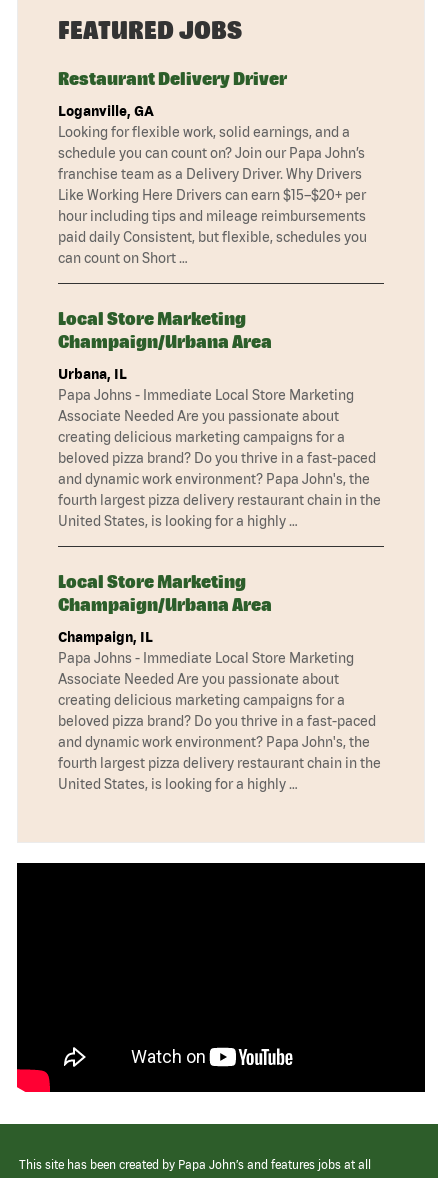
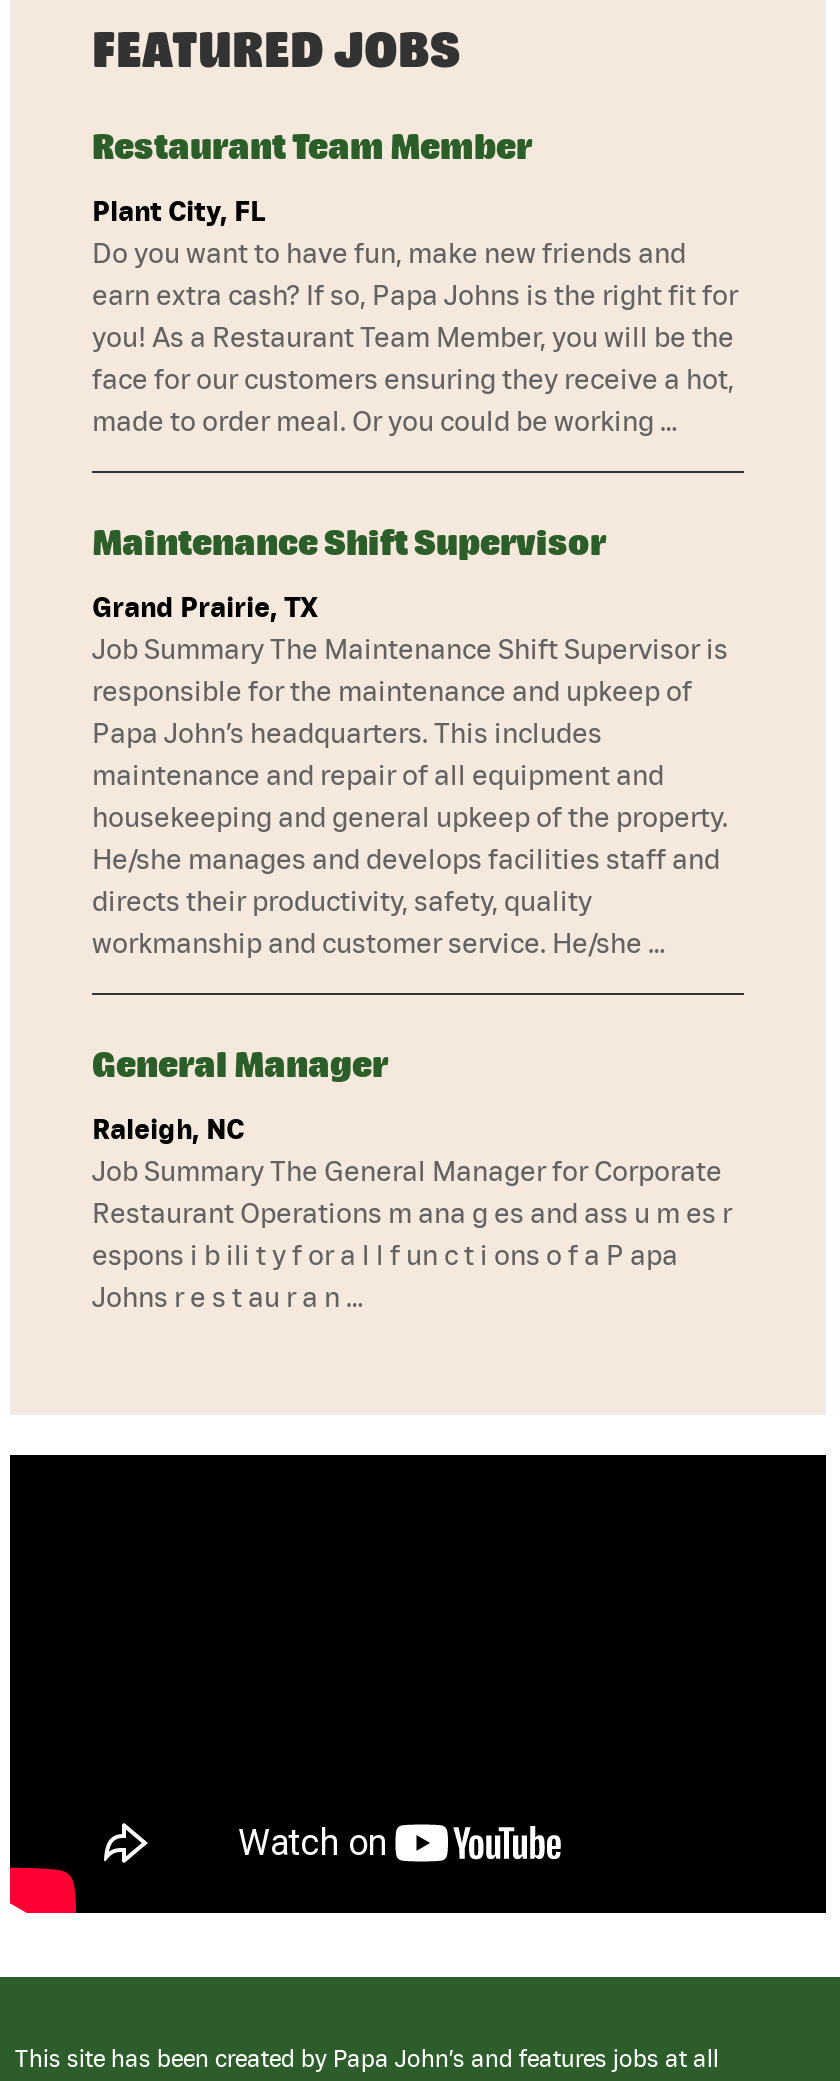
[58,68,287,89] Restaurant Delivery Driver -> [92,124,532,166] Restaurant Team Member
[58,103,367,266] Loganville, GA | Looking for flexible work, solid earnings, and a | schedule you can count on? Join our Papa John’s | franchise team as a Delivery Driver. Why Drivers | Like Working Here Drivers can earn $15–$20+ per | hour including tips and mileage reimbursements | paid daily Consistent, but flexible, schedules you | can count on Short … -> [92,194,738,436] Plant City, FL | Do you want to have fun, make new friends and | earn extra cash? If so, Papa Johns is the right fit for | you! As a Restaurant Team Member, you will be the | face for our customers ensuring they receive a hot, | made to order meal. Or you could be working …
[58,308,272,352] Local Store Marketing | Champaign/Urbana Area -> [92,520,606,562] Maintenance Shift Supervisor
[58,366,381,529] Urbana, IL | Papa Johns - Immediate Local Store Marketing | Associate Needed Are you passionate about | creating delicious marketing campaigns for a | beloved pizza brand? Do you thrive in a fast-paced | and dynamic work environment? Papa John's, the | fourth largest pizza delivery restaurant chain in the | United States, is looking for a highly … -> [92,590,728,958] Grand Prairie, TX | Job Summary The Maintenance Shift Supervisor is | responsible for the maintenance and upkeep of | Papa John’s headquarters. This includes | maintenance and repair of all equipment and | housekeeping and general upkeep of the property. | He/she manages and develops facilities staff and | directs their productivity, safety, quality | workmanship and customer service. He/she …
[58,571,272,615] Local Store Marketing | Champaign/Urbana Area -> [92,1042,388,1084] General Manager
[58,629,381,792] Champaign, IL | Papa Johns - Immediate Local Store Marketing | Associate Needed Are you passionate about | creating delicious marketing campaigns for a | beloved pizza brand? Do you thrive in a fast-paced | and dynamic work environment? Papa John's, the | fourth largest pizza delivery restaurant chain in the | United States, is looking for a highly … -> [92,1112,732,1312] Raleigh, NC | Job Summary The General Manager for Corporate | Restaurant Operations m ana g es and ass u m es r | espons i b ili t y f or a l l f un c t i ons o f a P apa | Johns r e s t au r a n …

